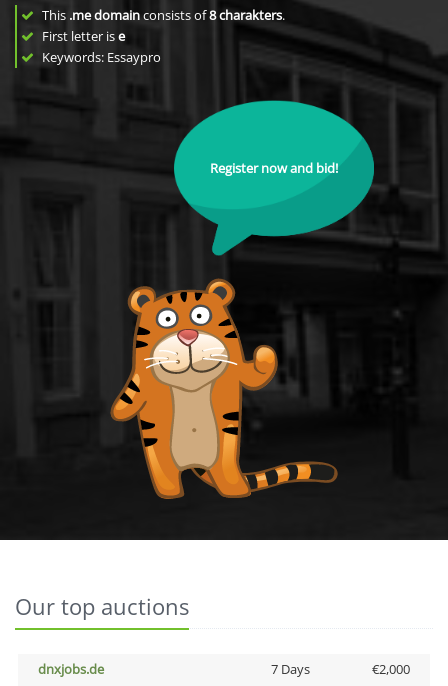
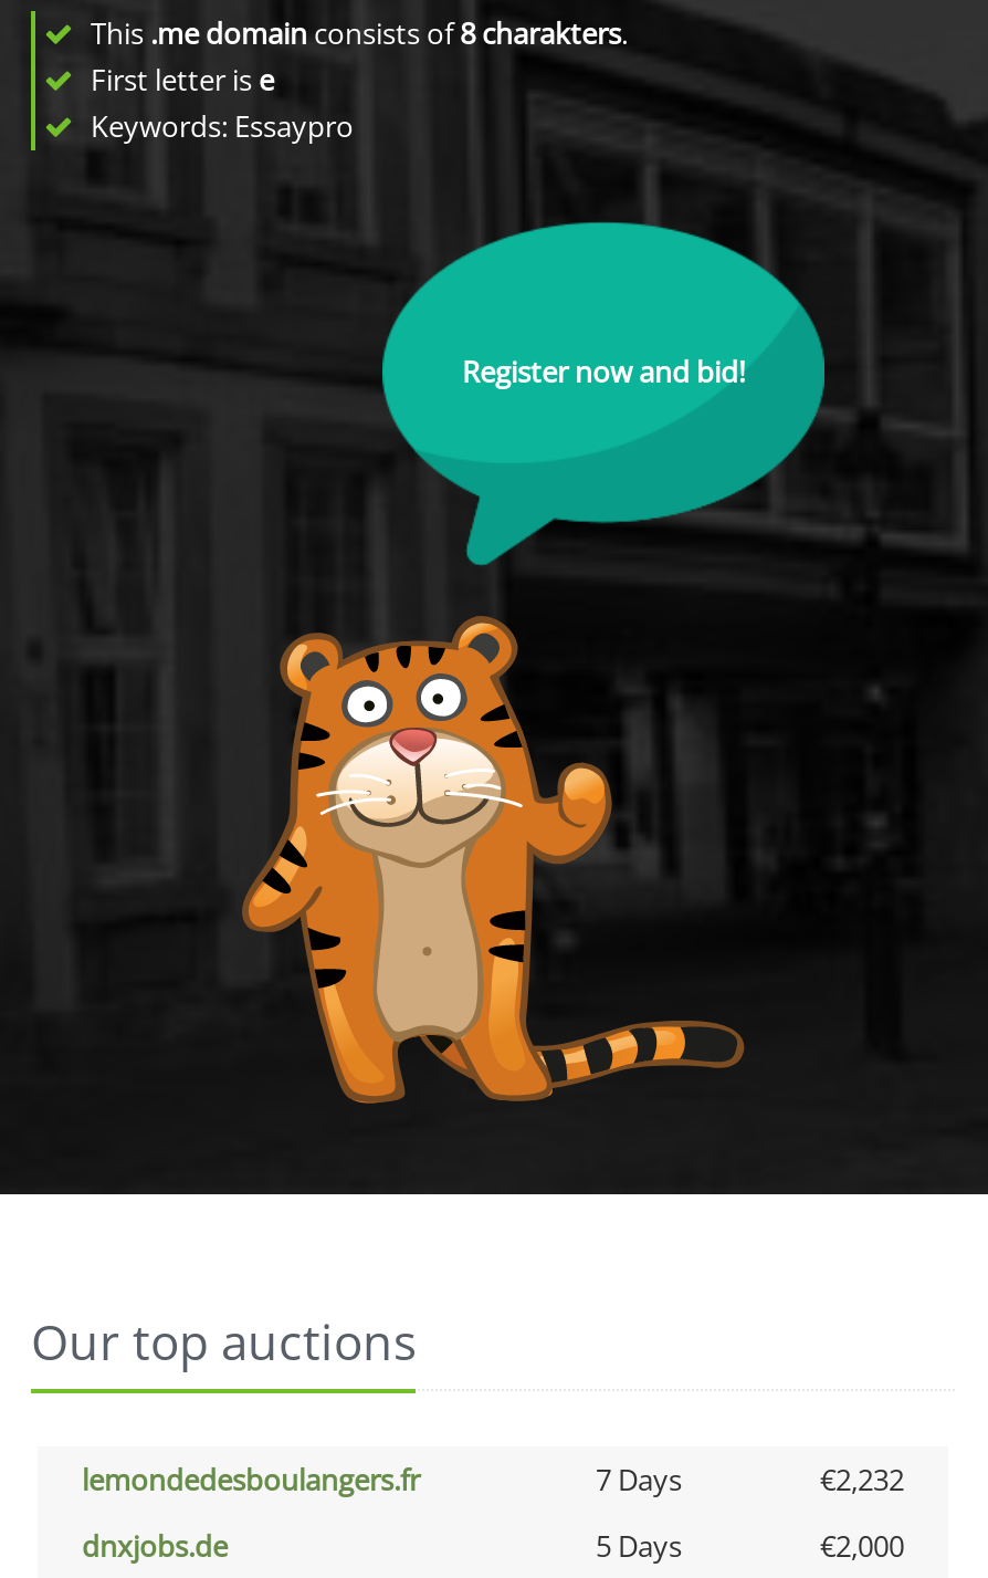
none -> [82,1460,904,1499] lemondedesboulangers.fr | 7 Days | €2,232
[270,660,309,678] 7 Days -> [596,1526,682,1566] 5 Days

